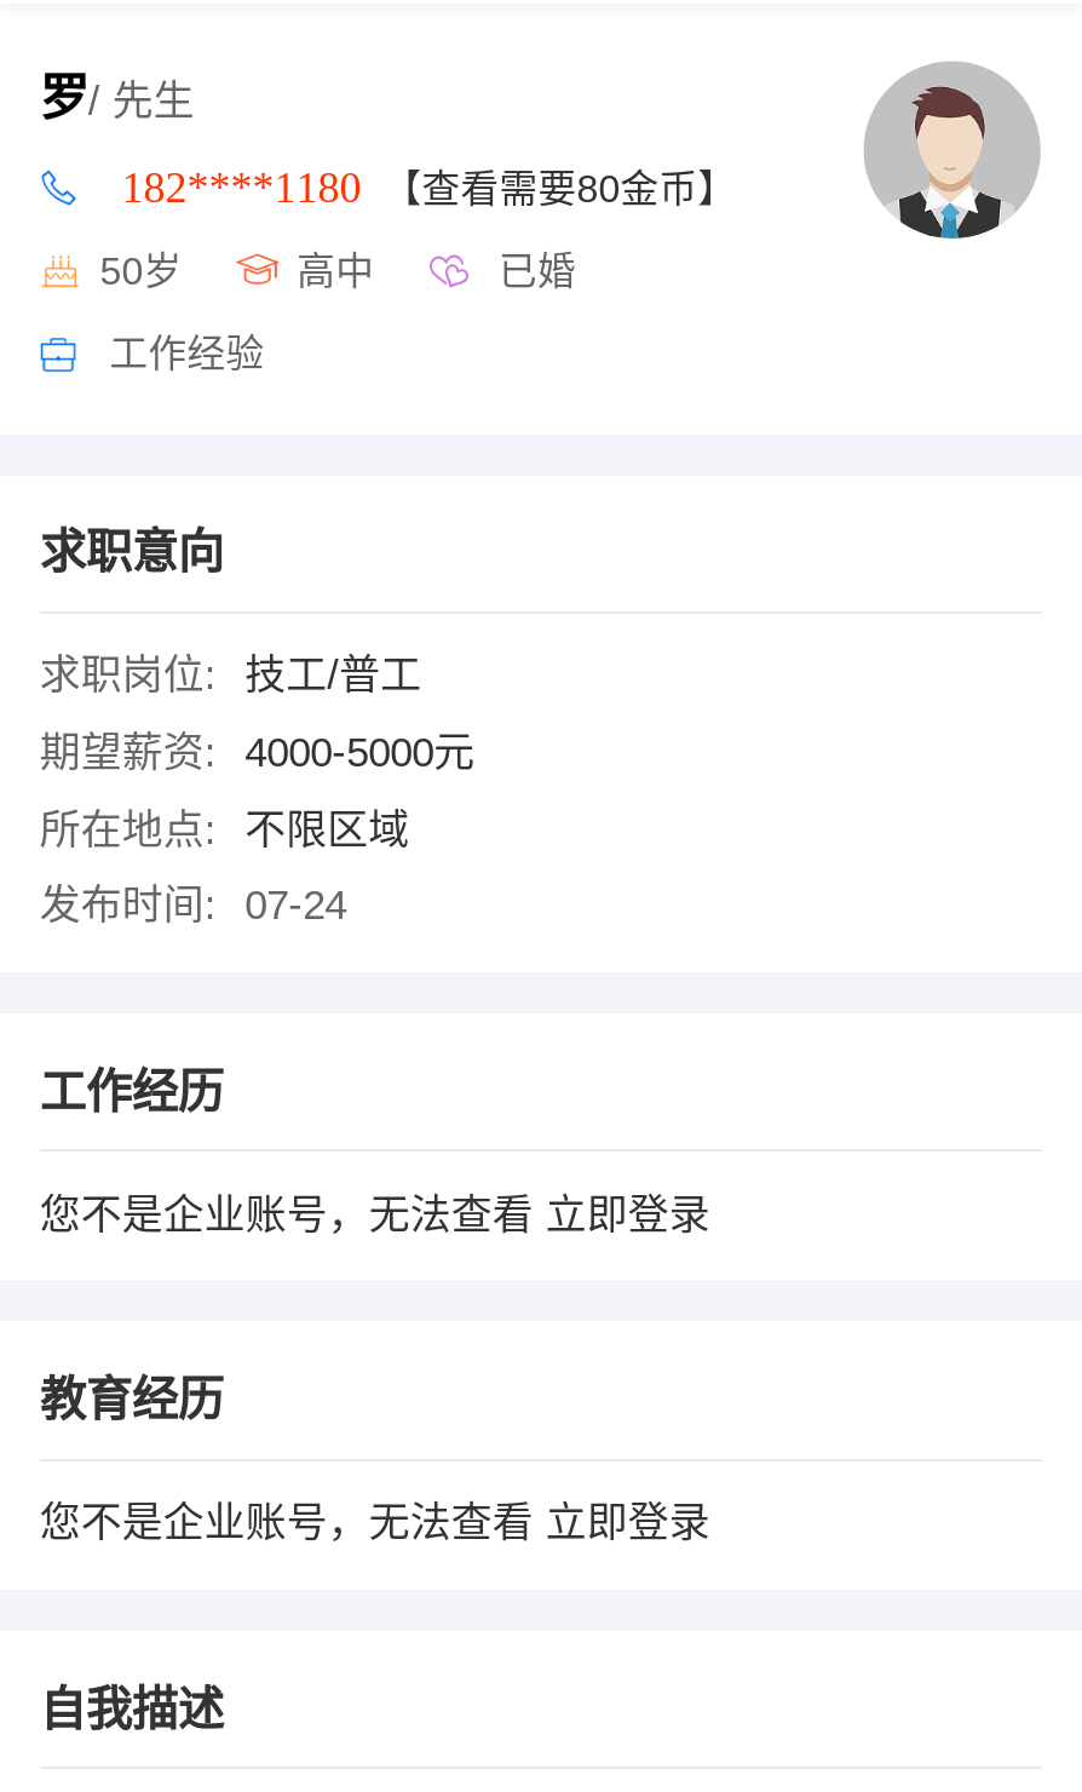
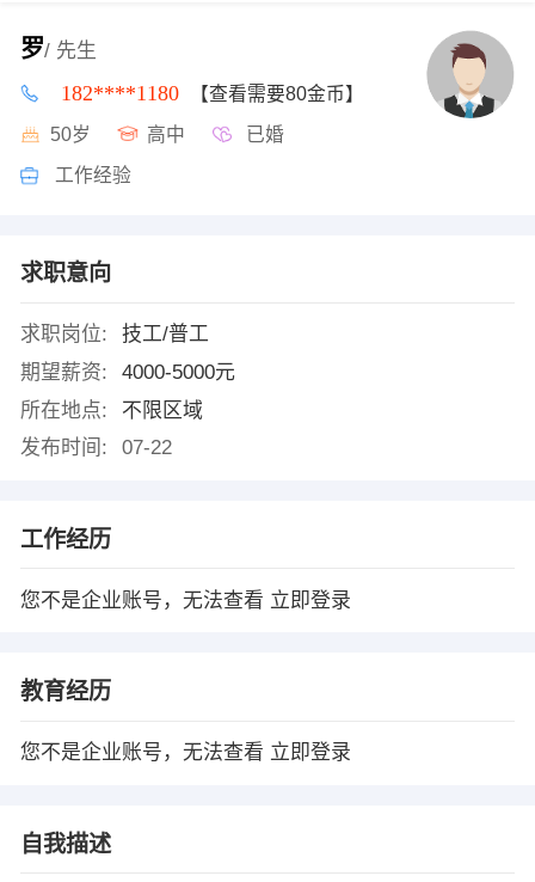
[40,883,347,929] 发布时间: 07-24 -> [20,437,172,459] 发布时间: 07-22

